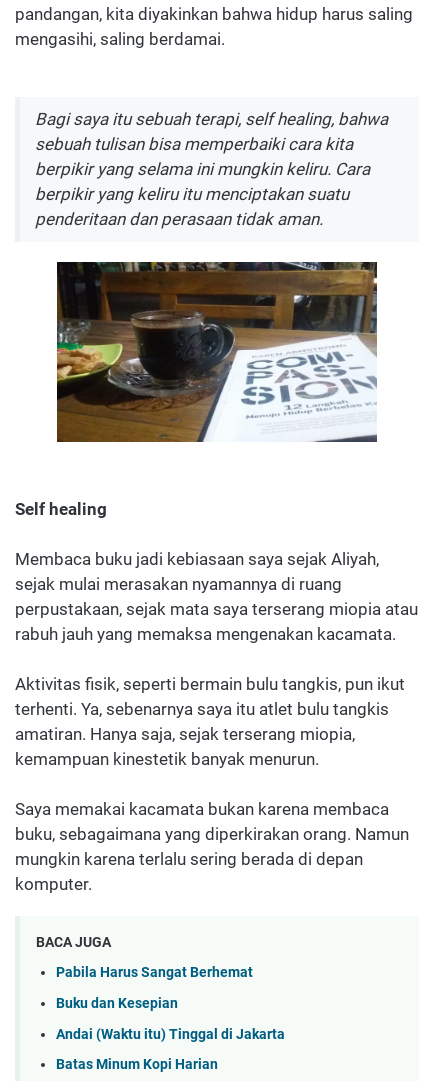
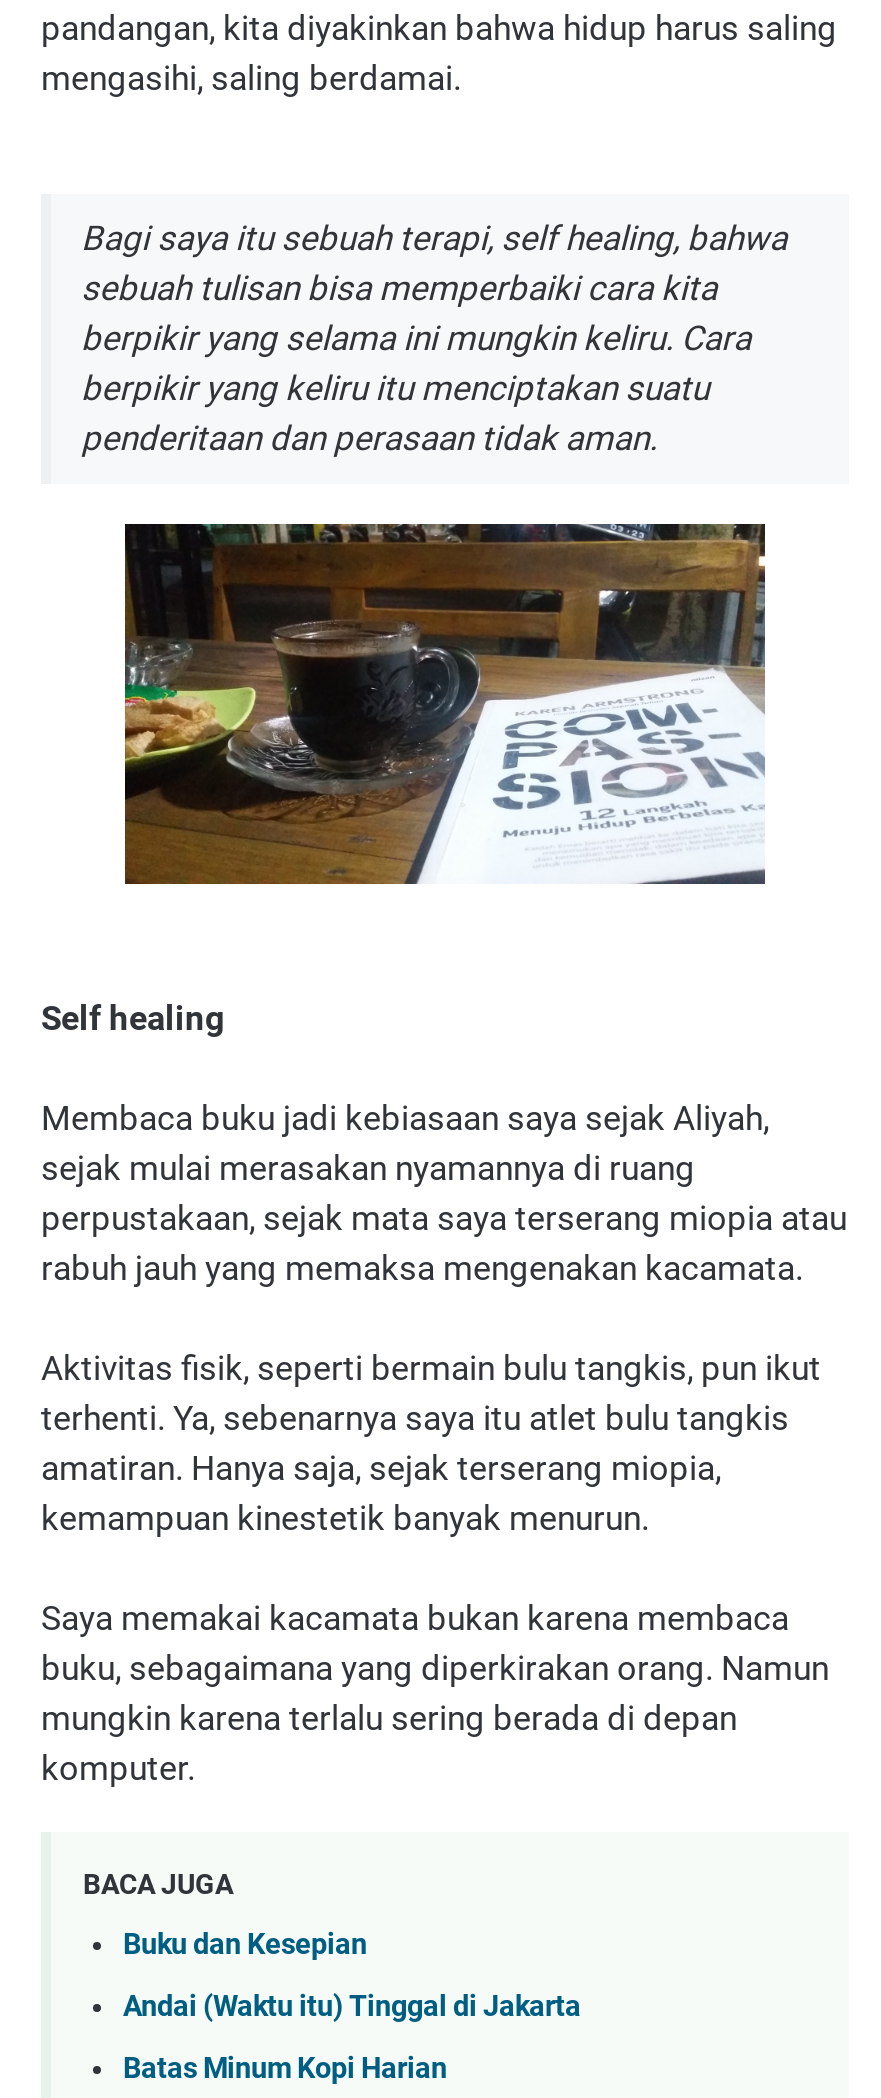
[56,964,253,981] Pabila Harus Sangat Berhemat -> none

